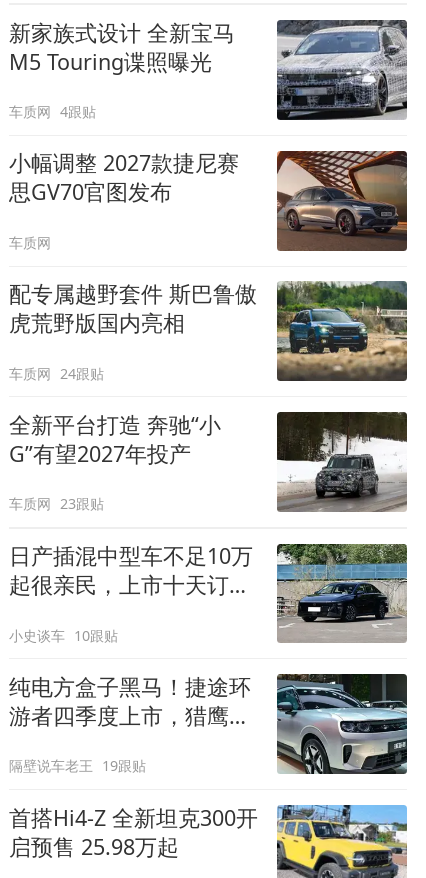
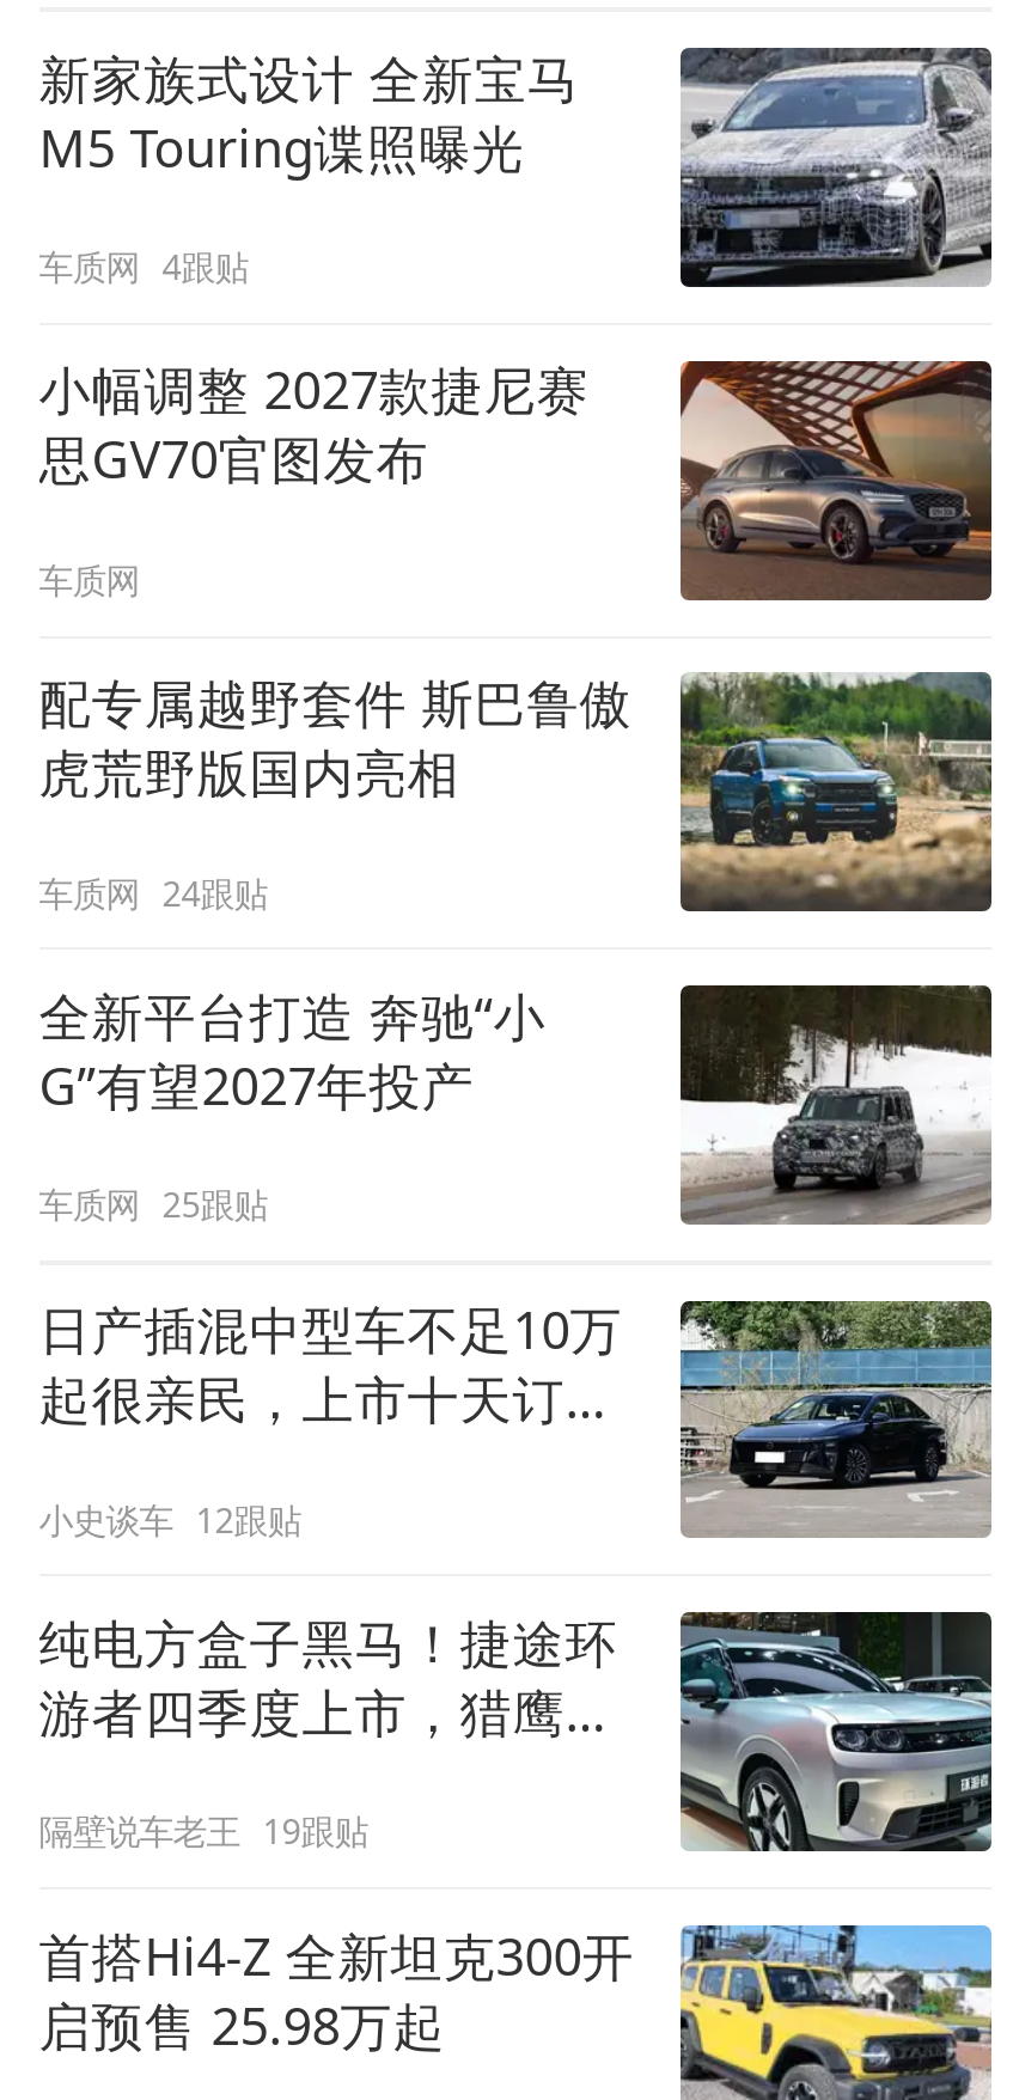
[9,494,104,513] 车质网 23跟贴 -> [39,1182,267,1227] 车质网 25跟贴
[9,626,118,645] 小史谈车 10跟贴 -> [39,1497,301,1542] 小史谈车 12跟贴

